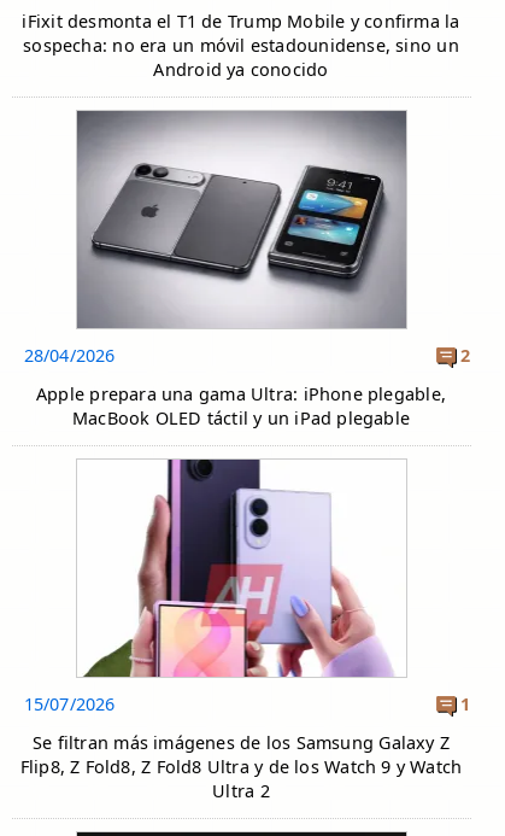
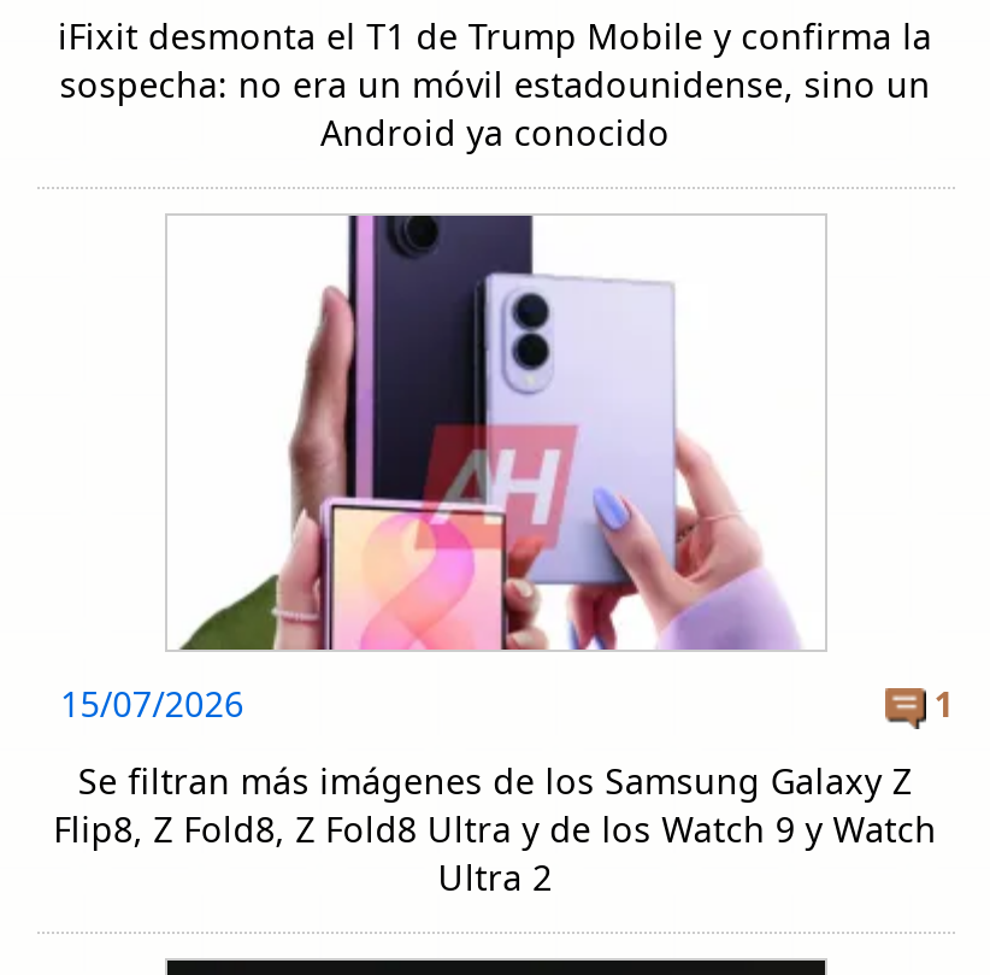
[24,110,471,429] [image] | 2 | 28/04/2026 | Apple prepara una gama Ultra: iPhone plegable, | MacBook OLED táctil y un iPad plegable -> none

